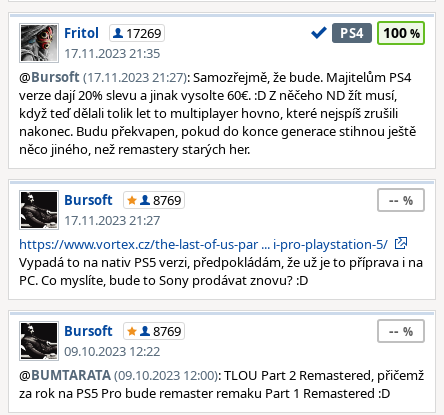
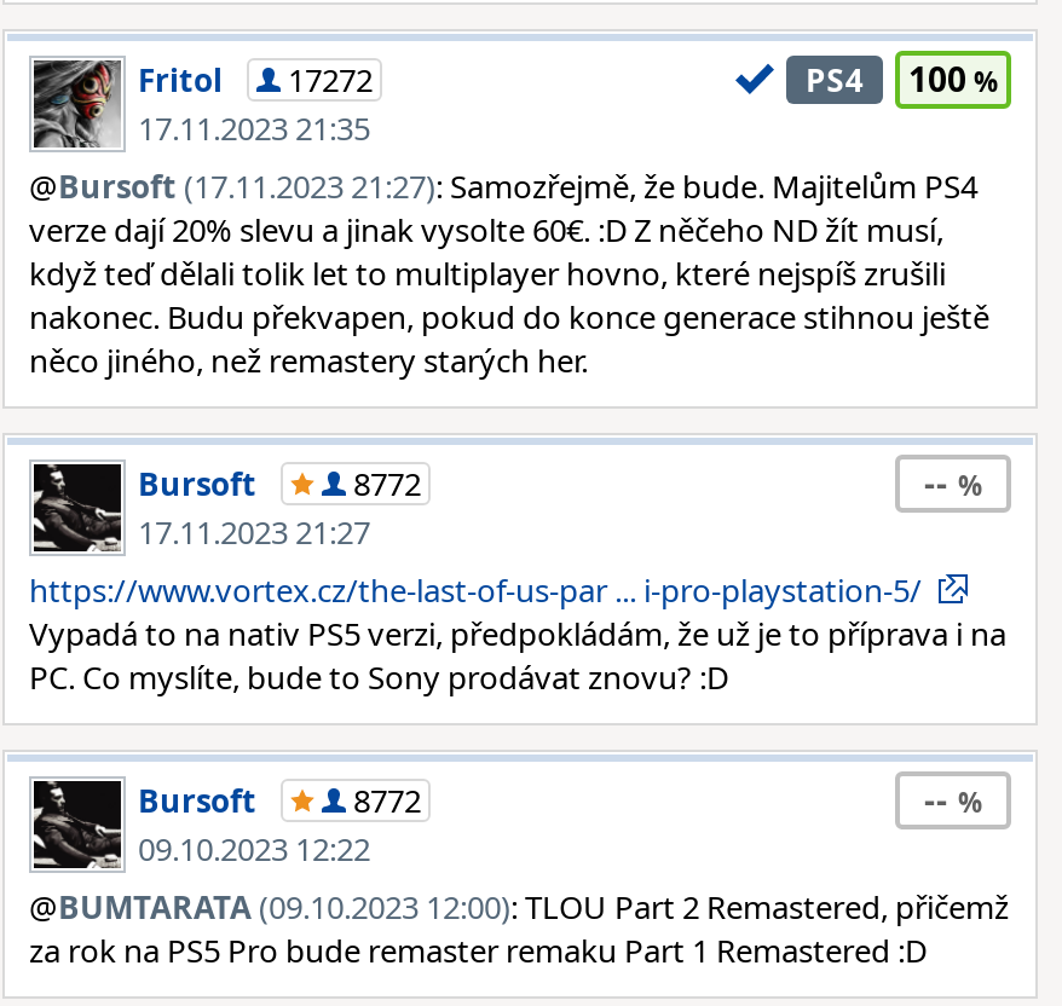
[64,24,161,42] Fritol 17269 -> [138,58,373,102] Fritol 17272
[153,191,181,209] 8769 -> [353,462,421,505] 8772
[153,322,181,340] 8769 -> [353,779,421,822] 8772

